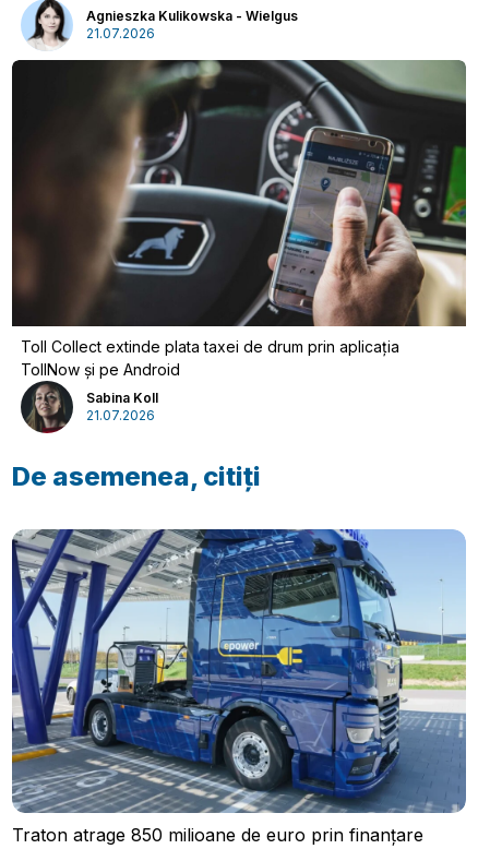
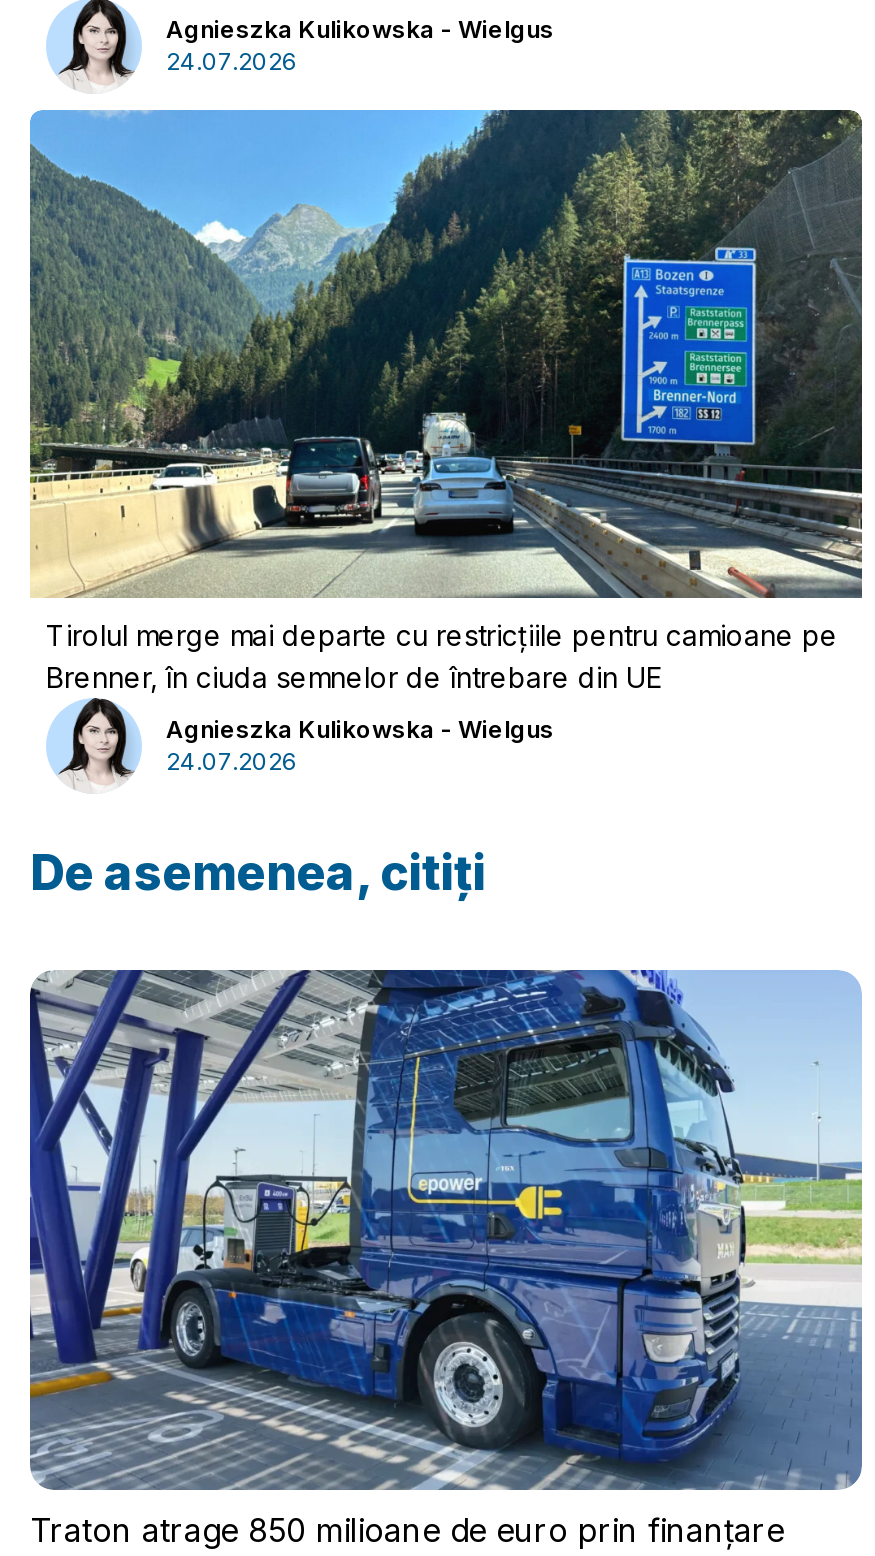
[86,26,155,42] 21.07.2026 -> [166,47,298,77] 24.07.2026
[11,59,466,379] [image] | Toll Collect extinde plata taxei de drum prin aplicația | TollNow și pe Android -> [28,108,864,695] [image] | Tirolul merge mai departe cu restricțiile pentru camioane pe | Brenner, în ciuda semnelor de întrebare din UE
[20,387,158,434] [image] | Sabina Koll | 21.07.2026 -> [46,710,554,794] [image] | Agnieszka Kulikowska - Wielgus | 24.07.2026

